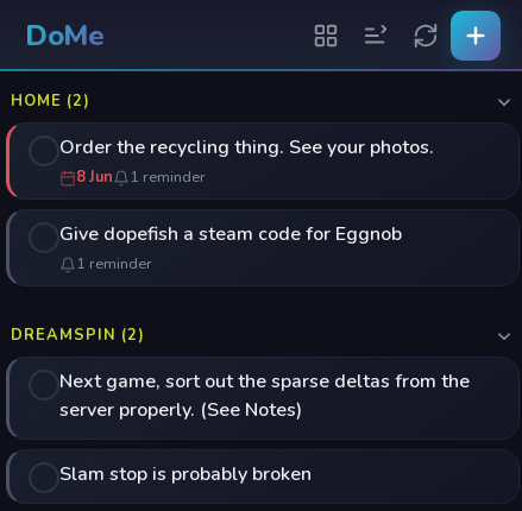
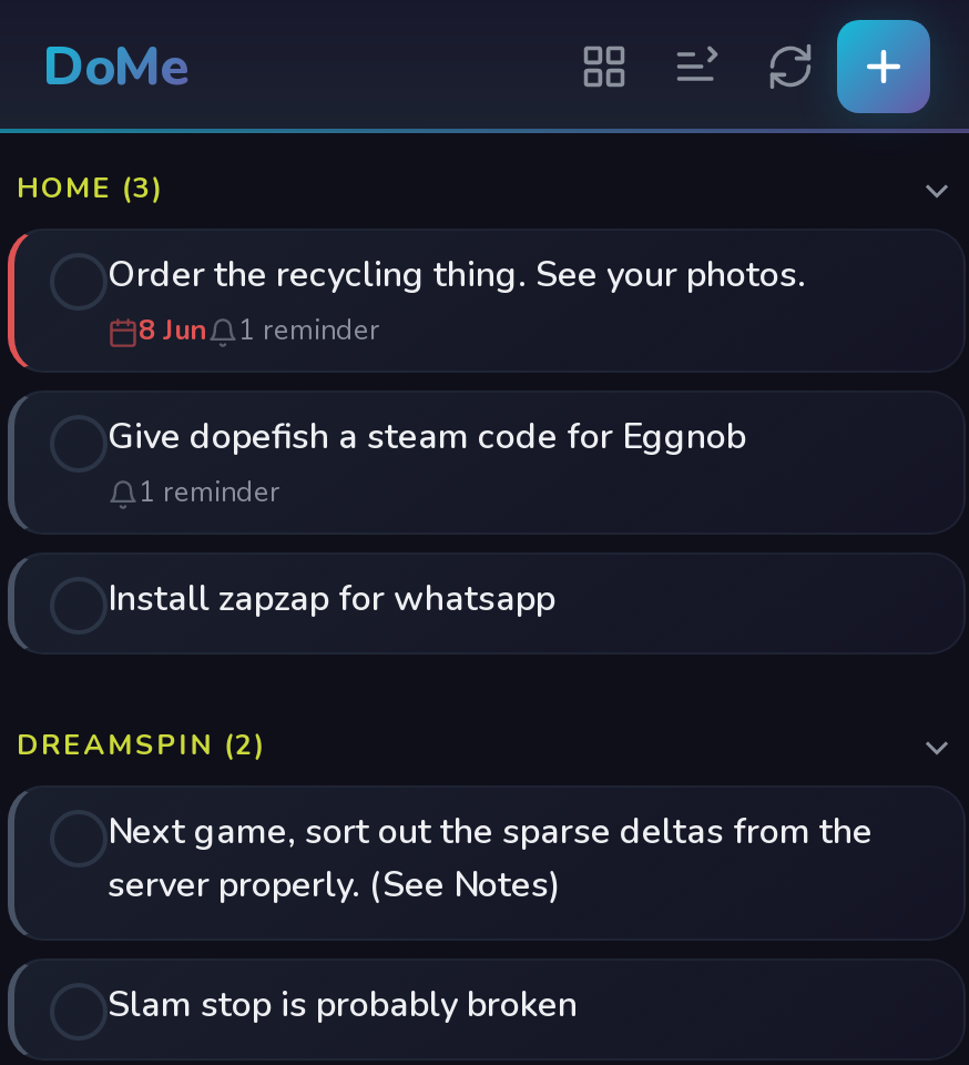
[11,90,91,112] HOME (2) -> [17,169,166,209] HOME (3)
none -> [108,575,555,623] Install zapzap for whatsapp

